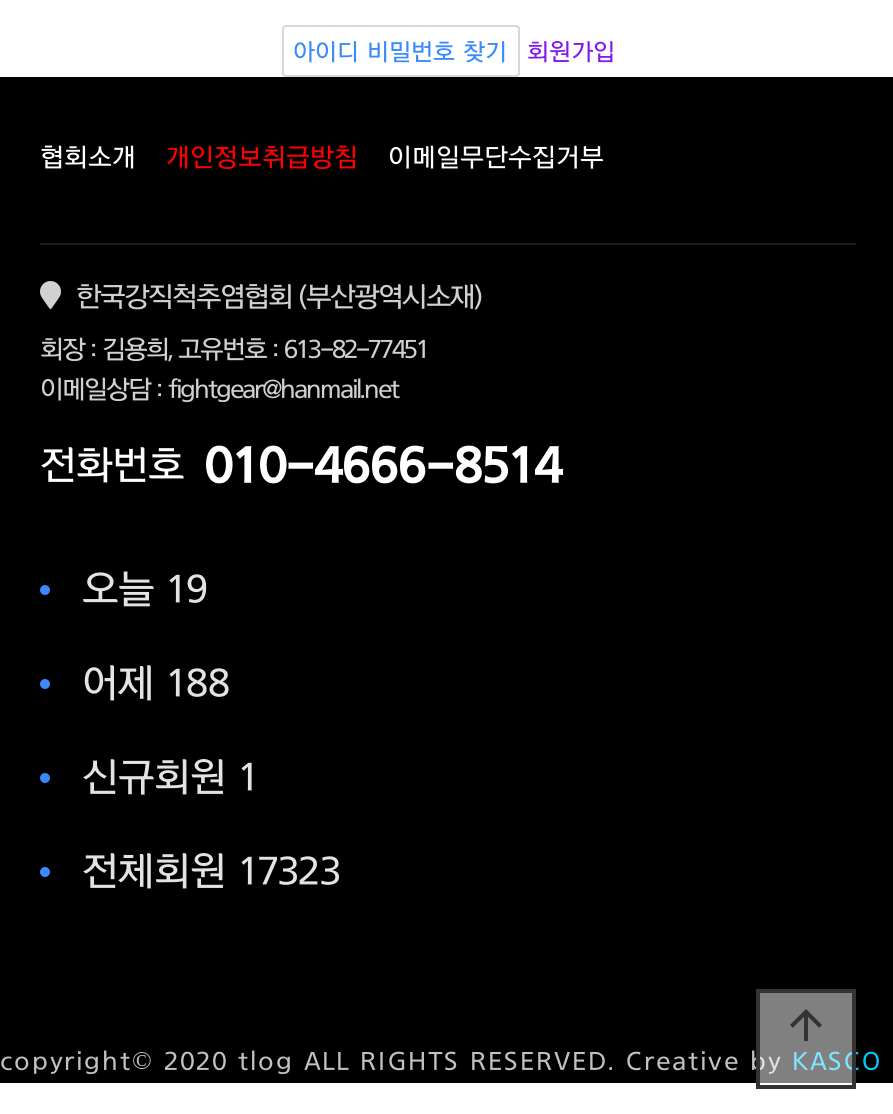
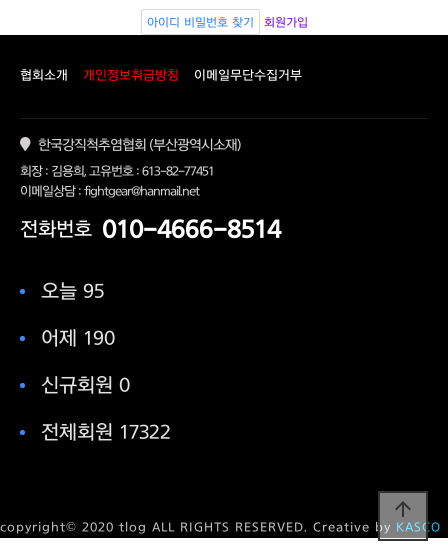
[70,568,208,608] 오늘 19 -> [35,280,105,300] 오늘 95
[70,662,230,702] 어제 188 -> [35,327,115,347] 어제 190
[70,756,258,796] 신규회원 1 -> [35,374,130,394] 신규회원 0
[70,850,340,890] 전체회원 17323 -> [35,421,171,441] 전체회원 17322

